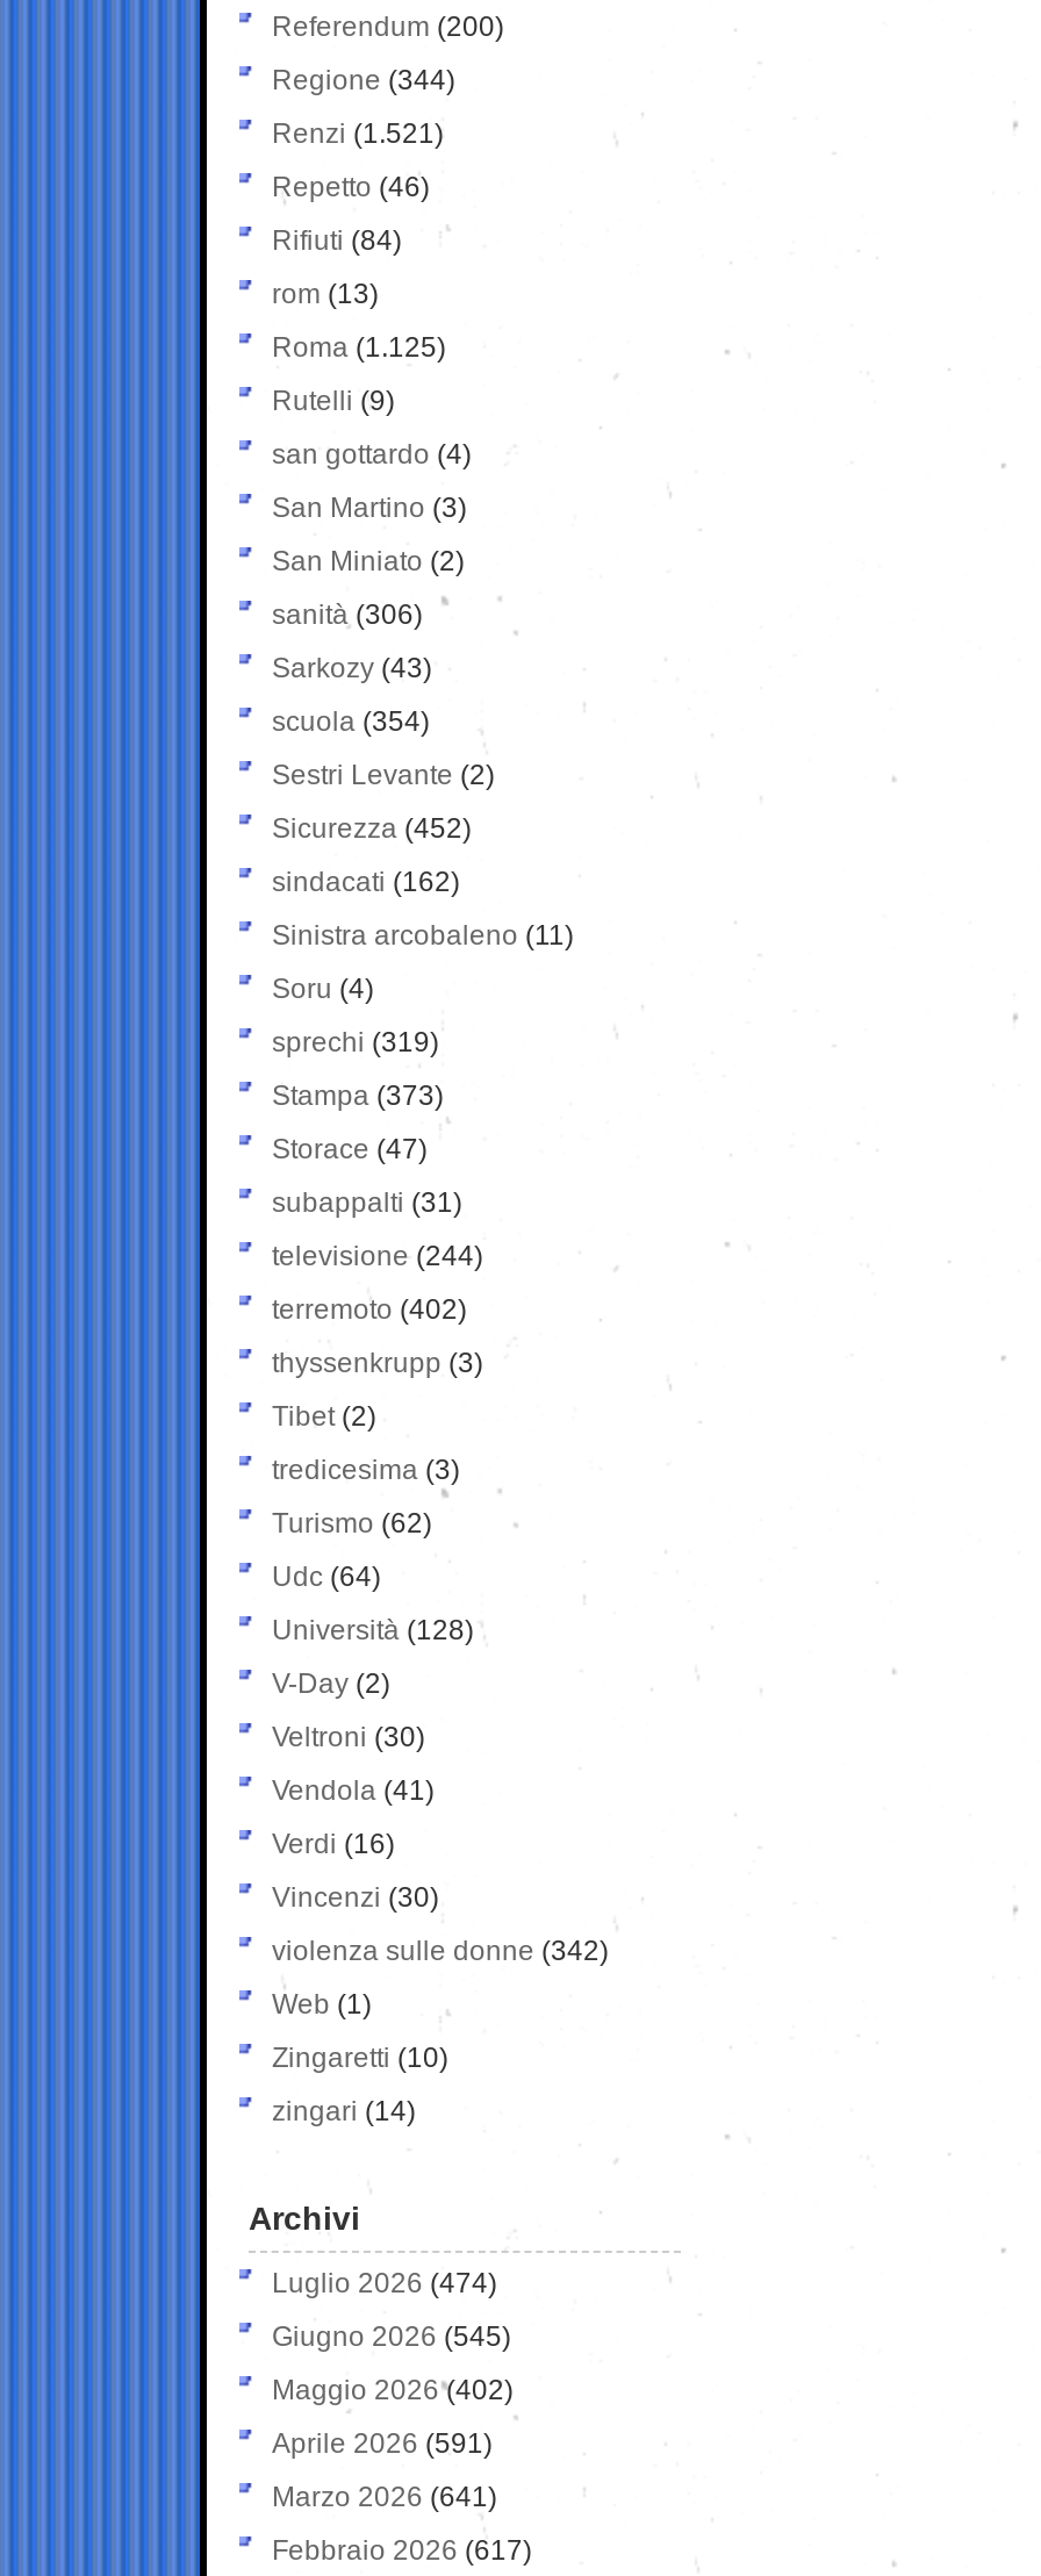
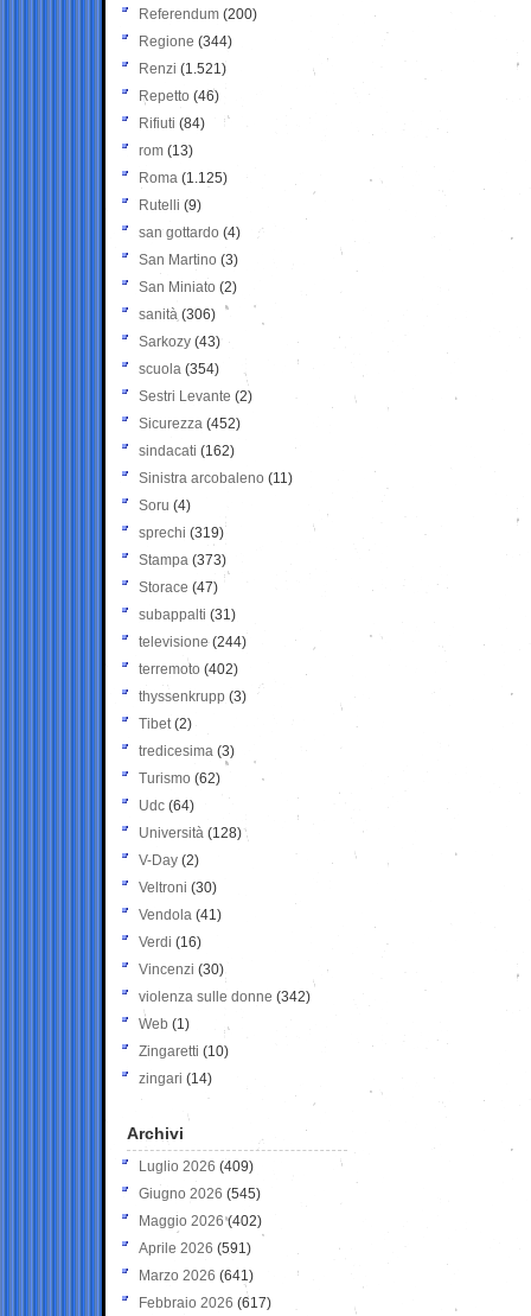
[272,2267,497,2299] Luglio 2026 (474) -> [139,1158,254,1175] Luglio 2026 (409)

